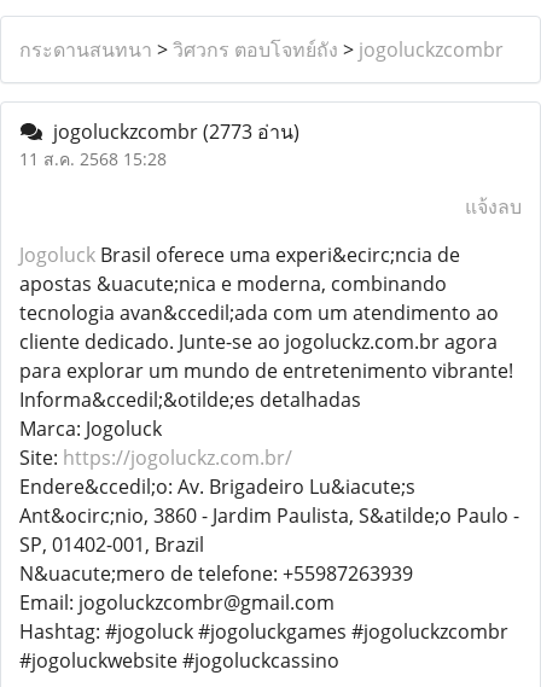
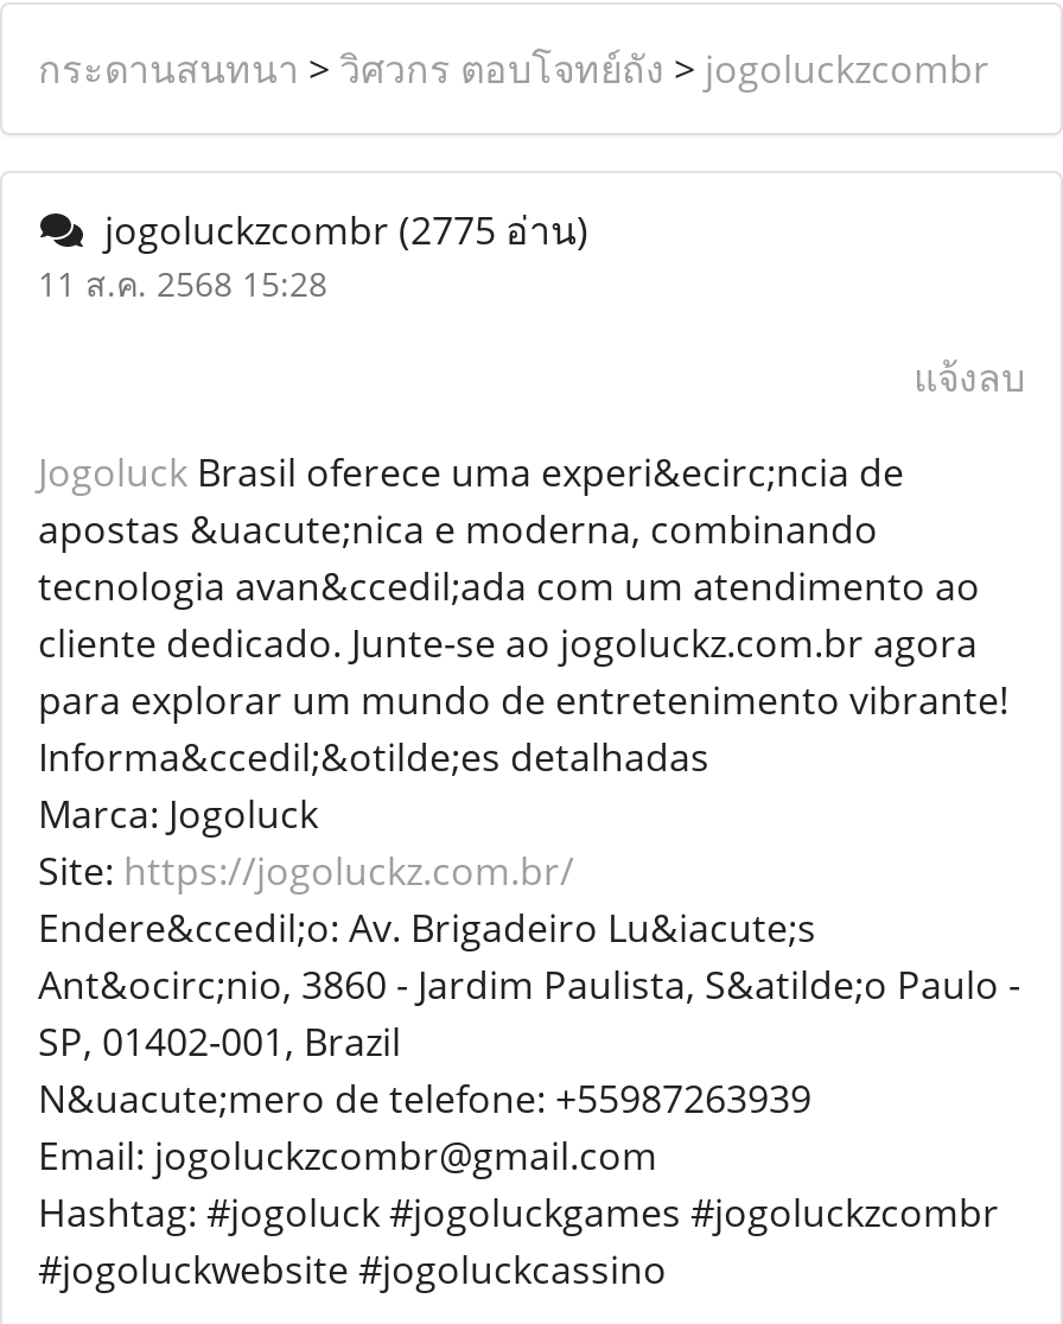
[43,118,299,145] jogoluckzcombr (2773 อ่าน) -> [85,204,588,256] jogoluckzcombr (2775 อ่าน)

